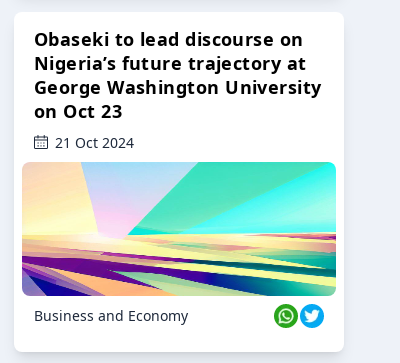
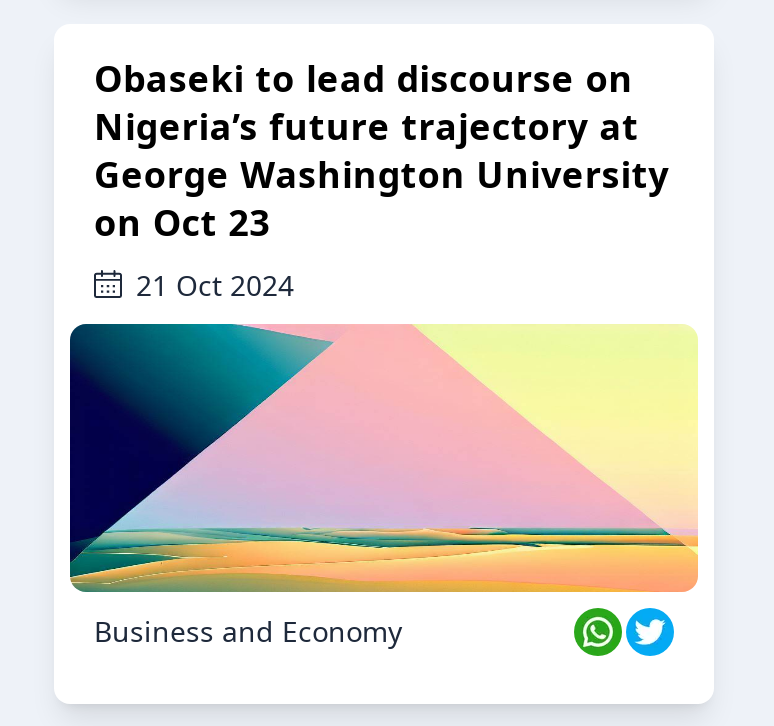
[21,161,337,297] [image] -> [68,322,700,594] [image]

